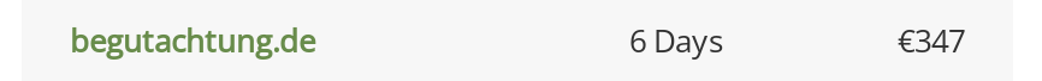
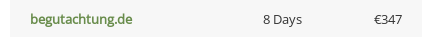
[629,19,723,62] 6 Days -> [262,10,301,28] 8 Days

